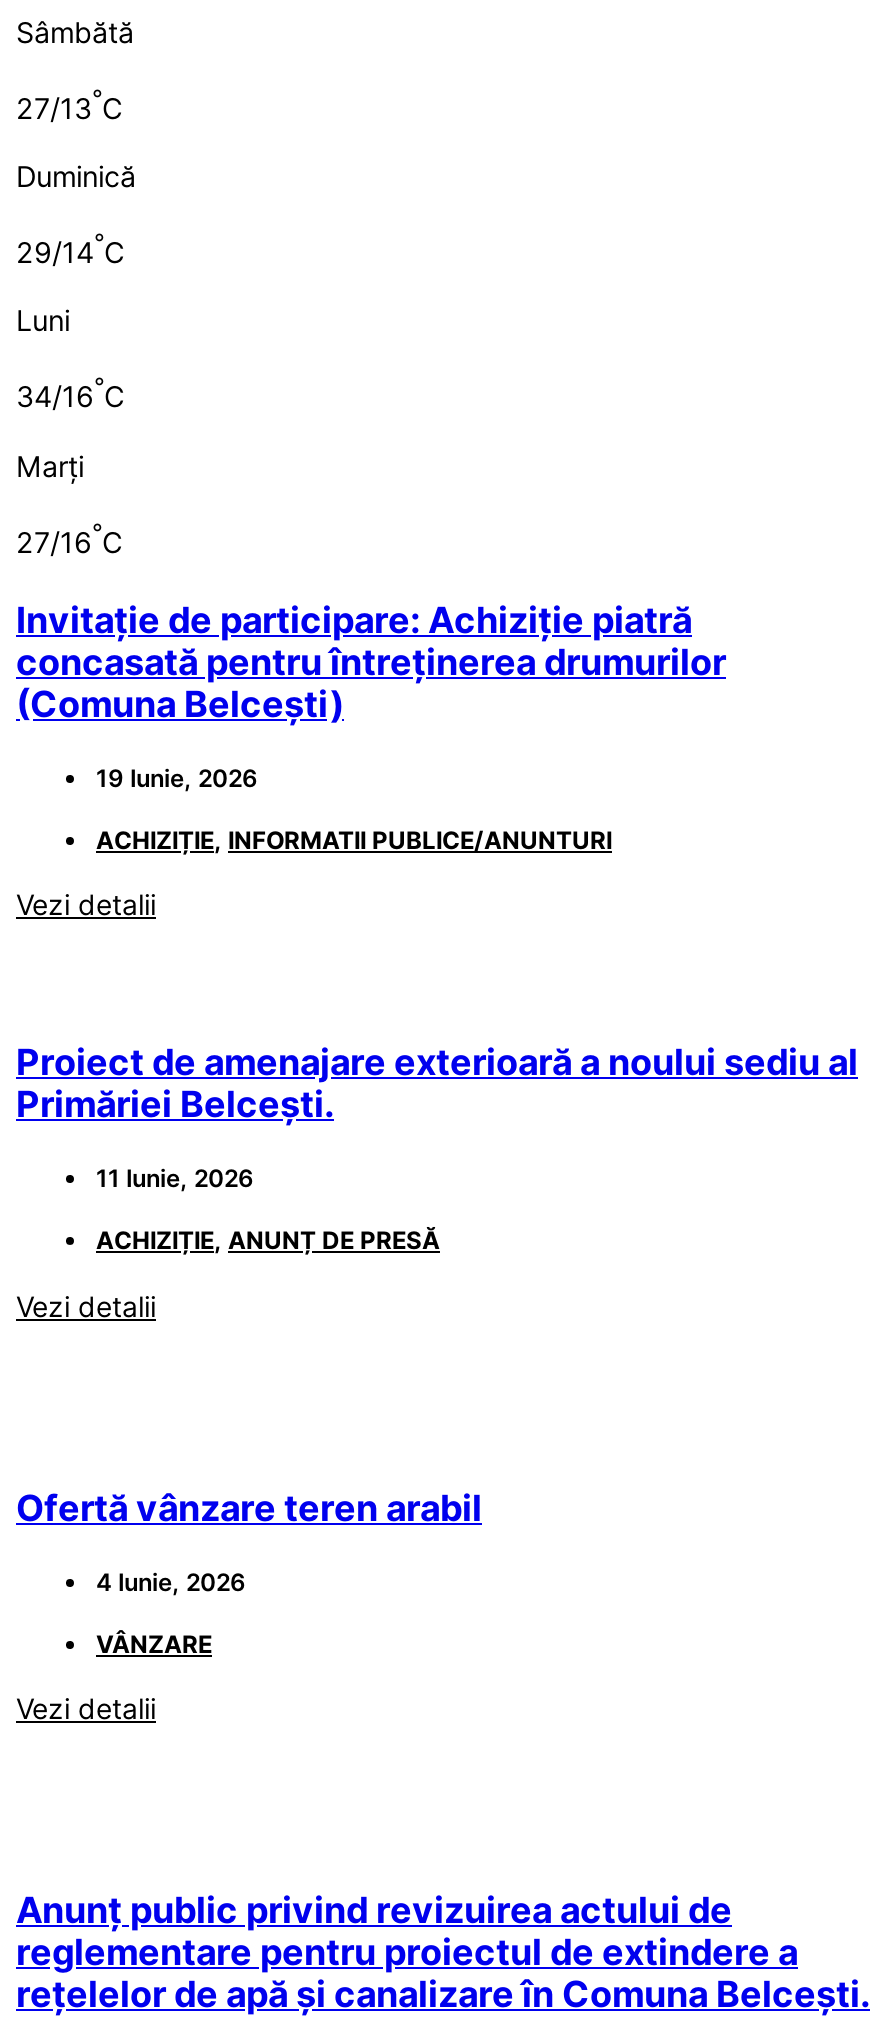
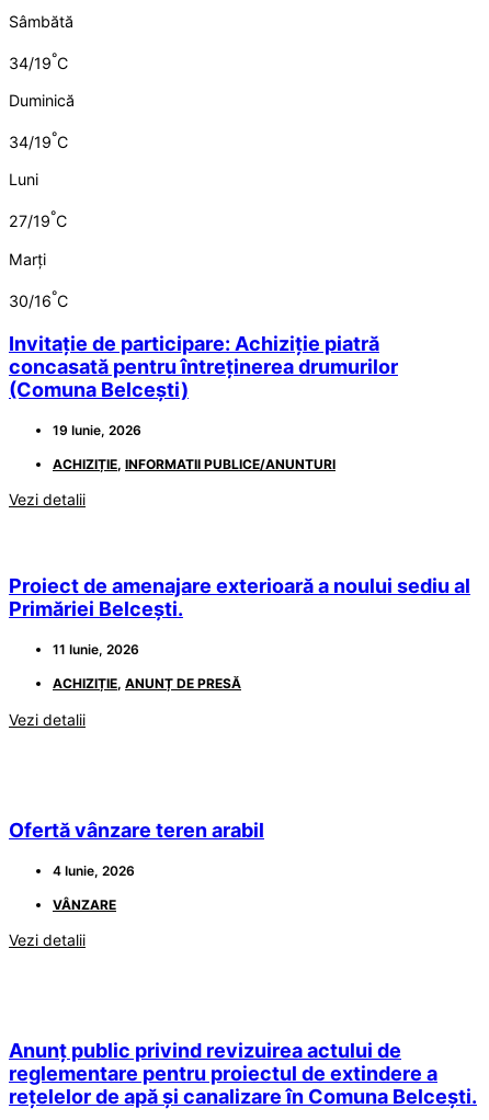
[16,83,122,124] 27/13°C -> [9,49,68,72] 34/19°C
[16,227,124,269] 29/14°C -> [9,128,68,151] 34/19°C
[16,372,124,413] 34/16°C -> [9,208,67,230] 27/19°C
[16,517,122,558] 27/16°C -> [9,287,68,310] 30/16°C

